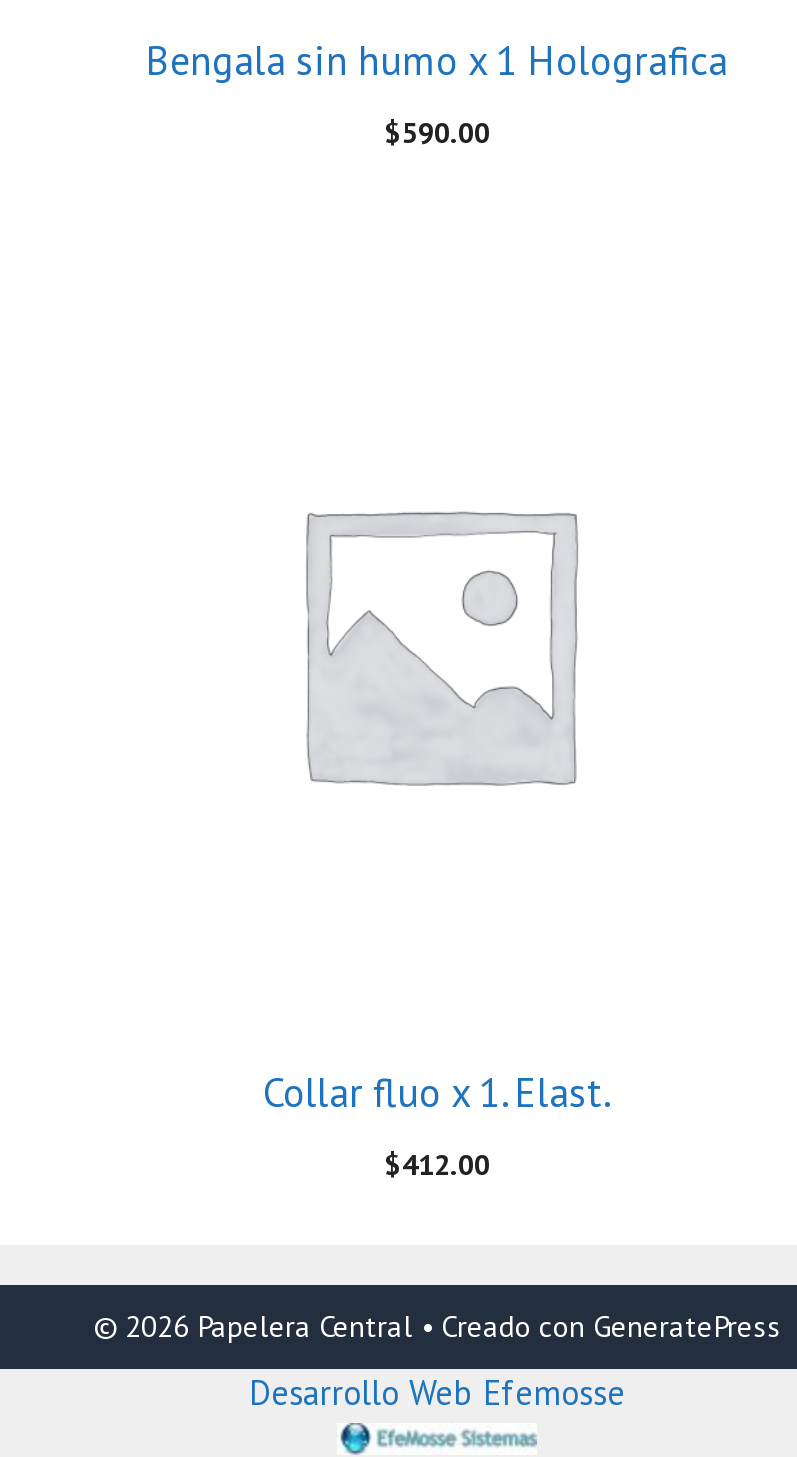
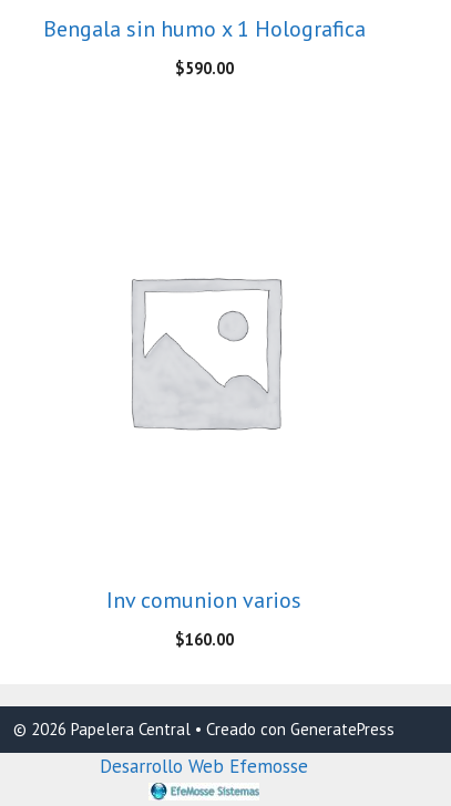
[263,1067,611,1119] Collar fluo x 1. Elast. -> [106,586,301,614] Inv comunion varios
[384,1145,490,1183] $412.00 -> [175,629,233,650] $160.00

